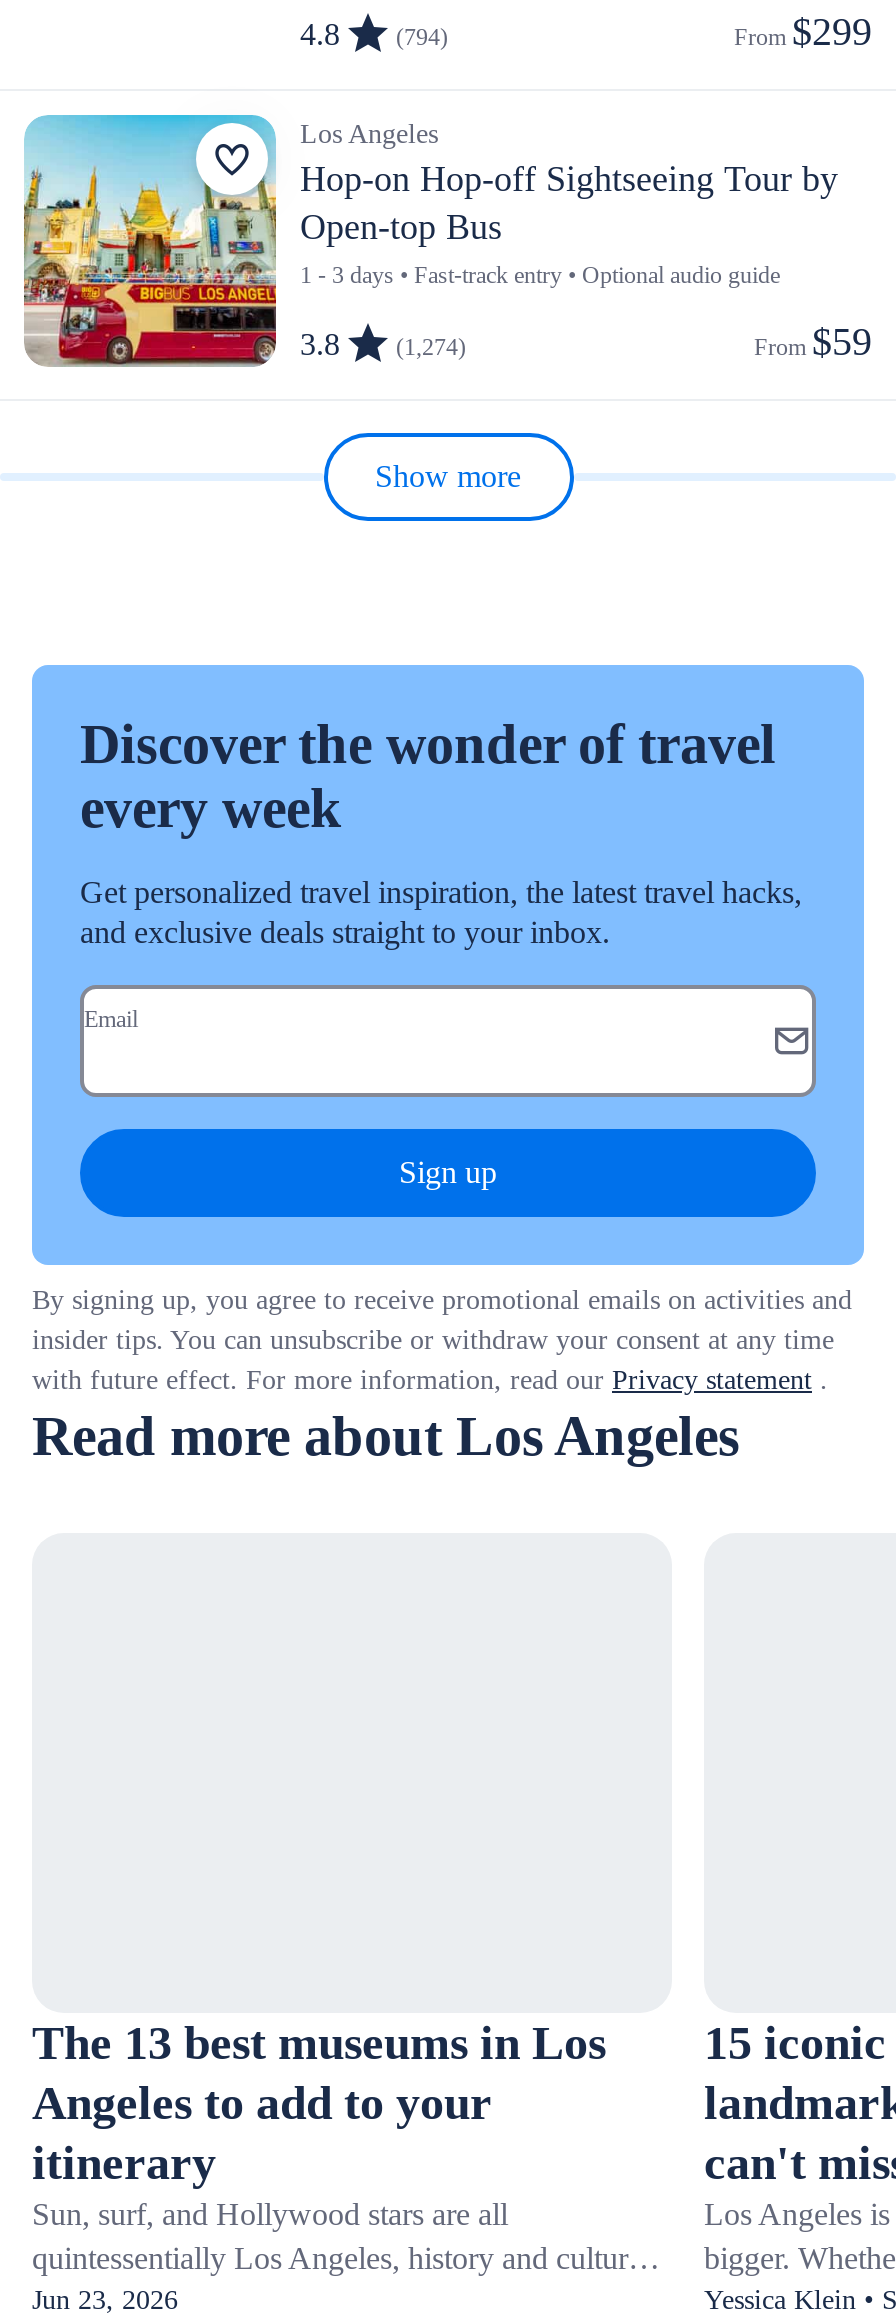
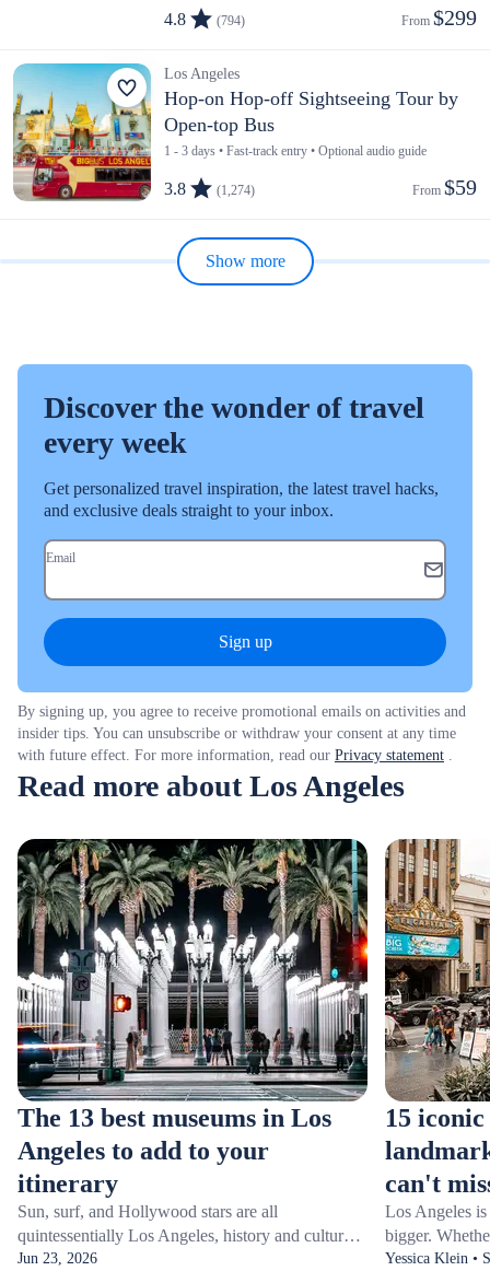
none -> [16,838,369,1101] [image]
none -> [384,838,487,1101] [image]

